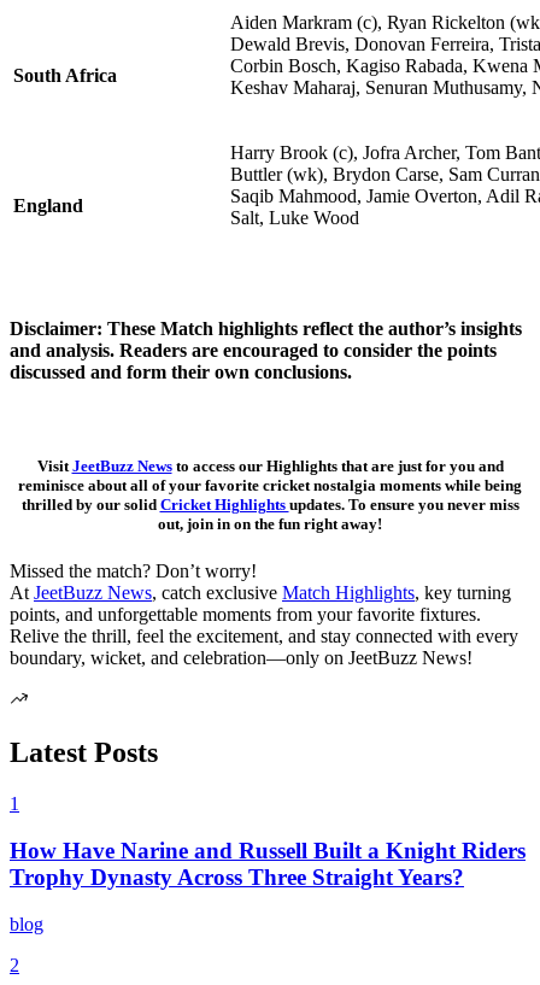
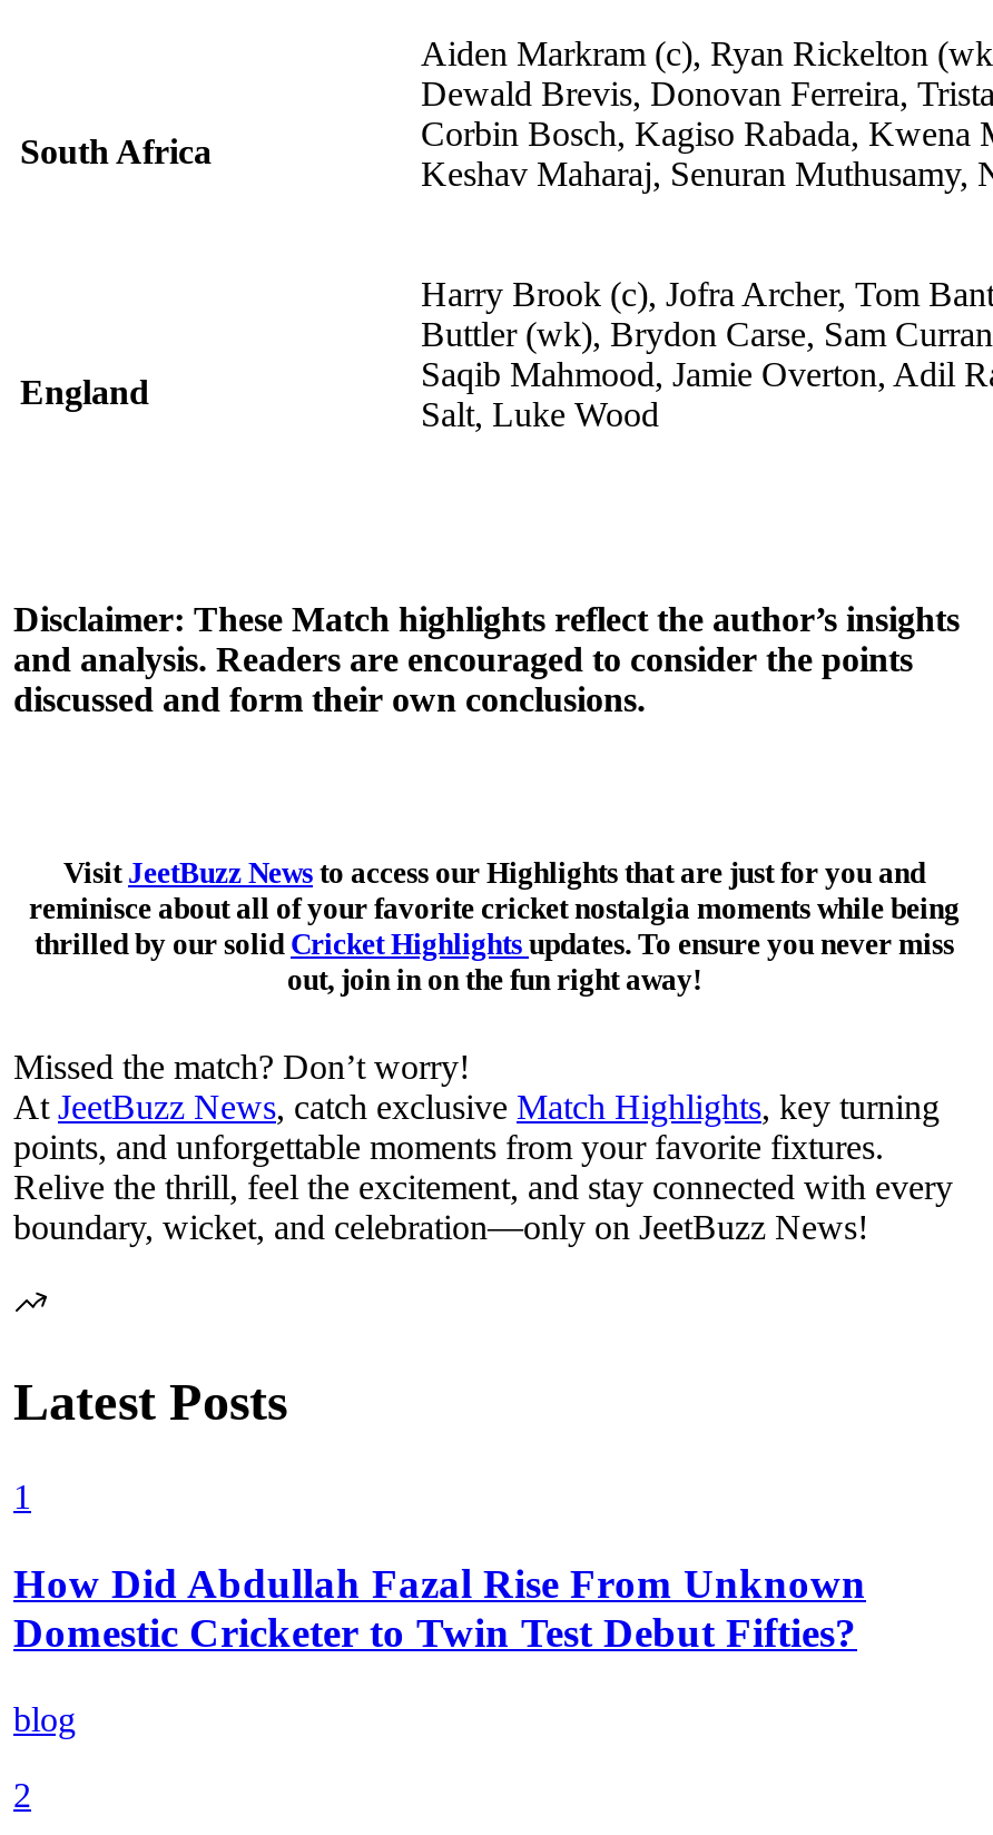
[10,838,526,890] How Have Narine and Russell Built a Knight Riders | Trophy Dynasty Across Three Straight Years? -> [13,1560,866,1656] How Did Abdullah Fazal Rise From Unknown | Domestic Cricketer to Twin Test Debut Fifties?

